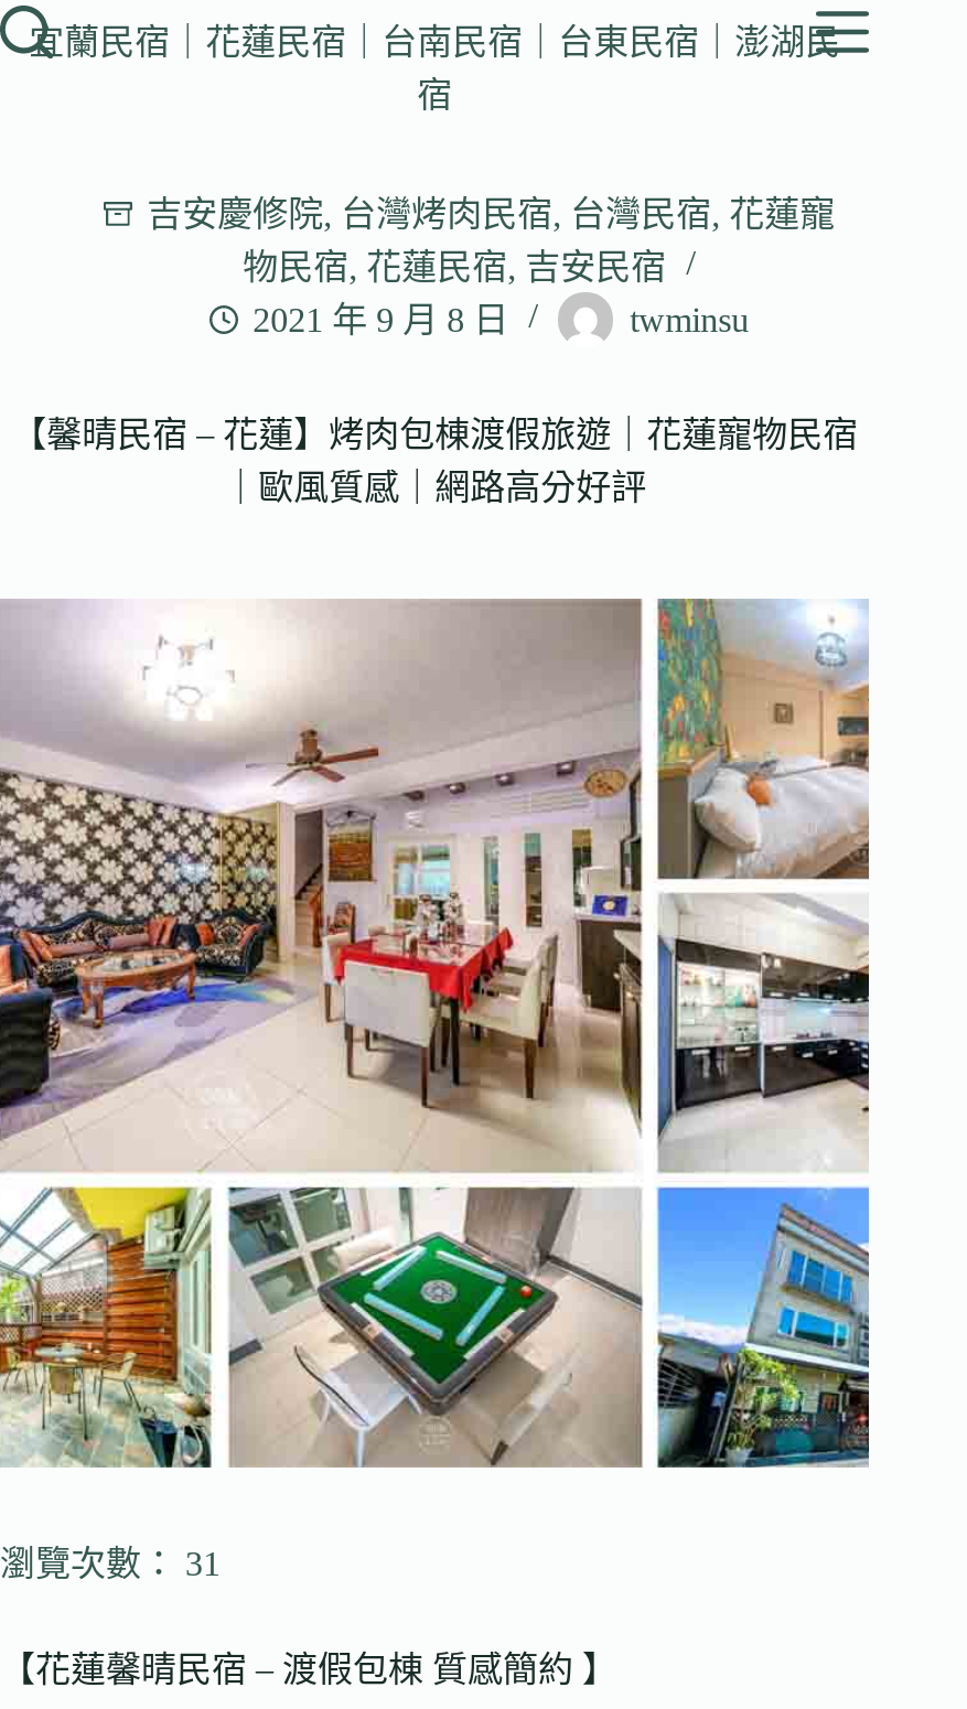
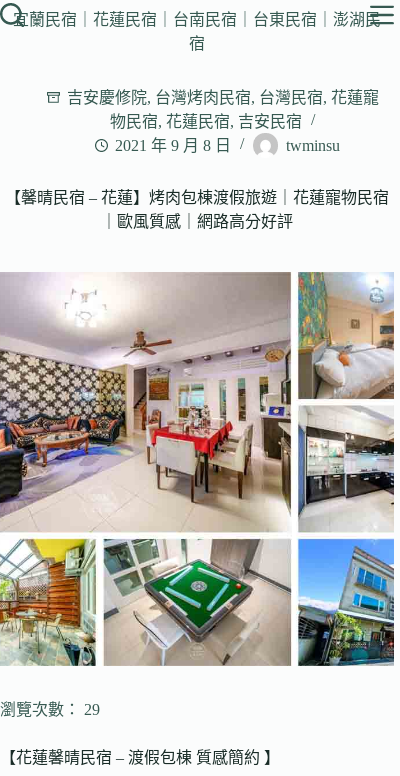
[0,1544,221,1582] 瀏覽次數： 31 -> [0,701,100,718] 瀏覽次數： 29

